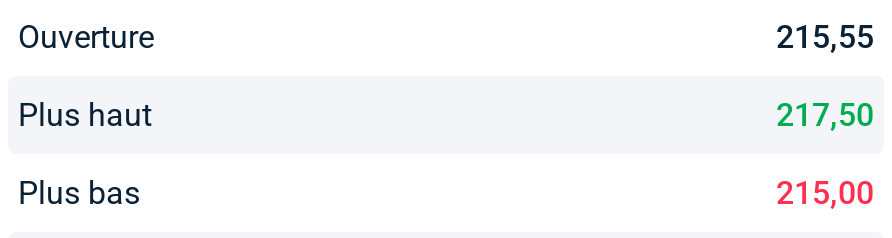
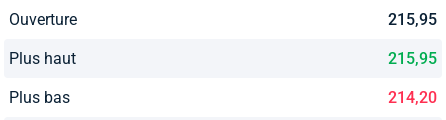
[776,19,874,57] 215,55 -> [388,10,437,29] 215,95
[776,97,874,135] 217,50 -> [388,49,437,68] 215,95
[776,175,874,213] 215,00 -> [388,88,437,107] 214,20

